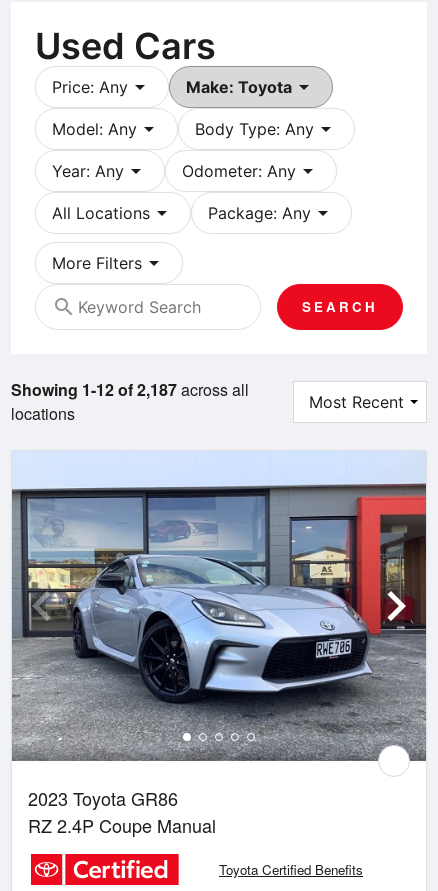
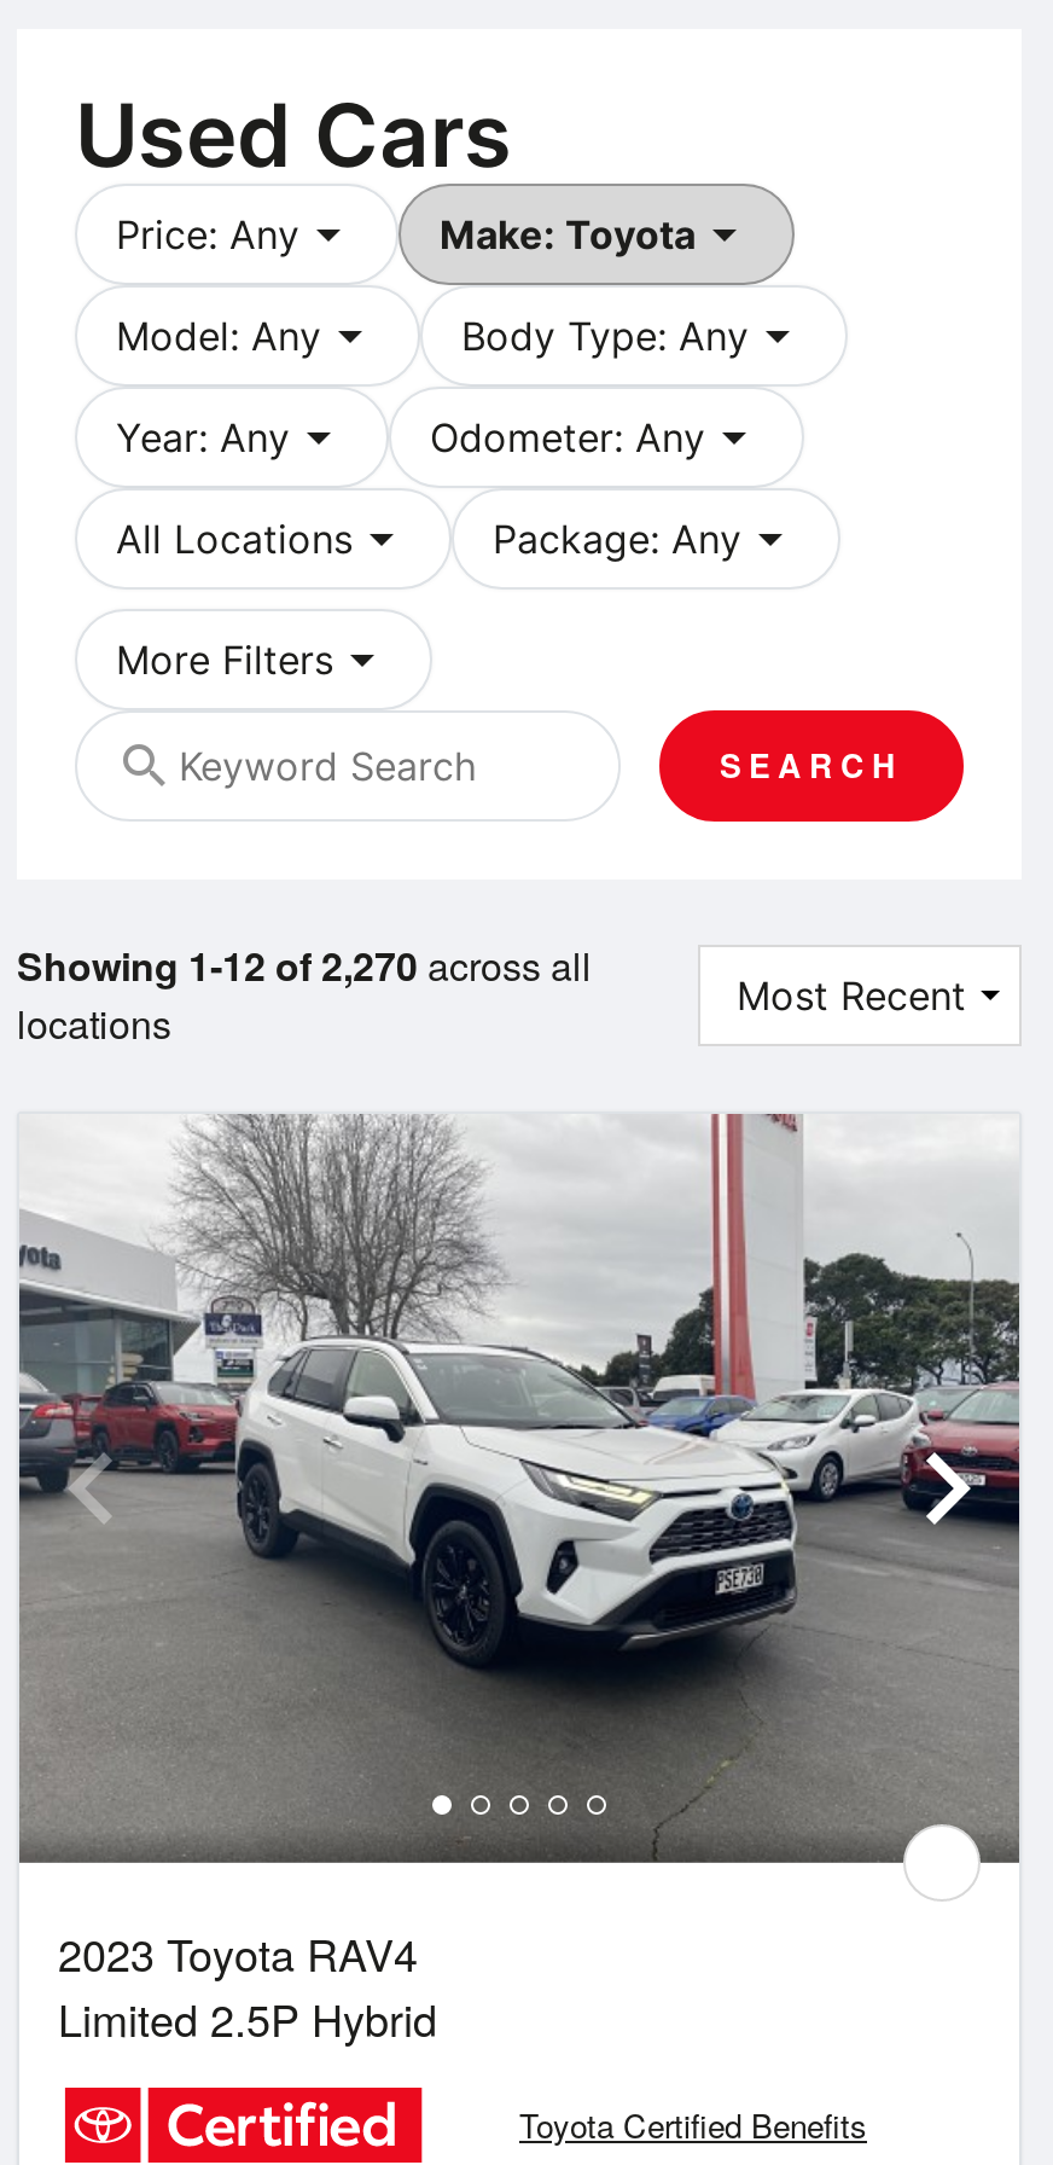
[11,378,249,401] Showing 1-12 of 2,187 across all -> [17,937,592,992] Showing 1-12 of 2,270 across all
[12,451,427,838] [image] | 2023 Toyota GR86 | RZ 2.4P Coupe Manual -> [19,1111,1019,2050] [image] | 2023 Toyota RAV4 | Limited 2.5P Hybrid

